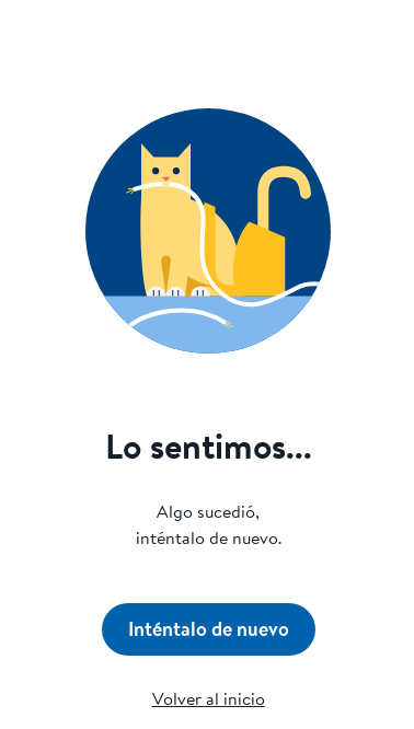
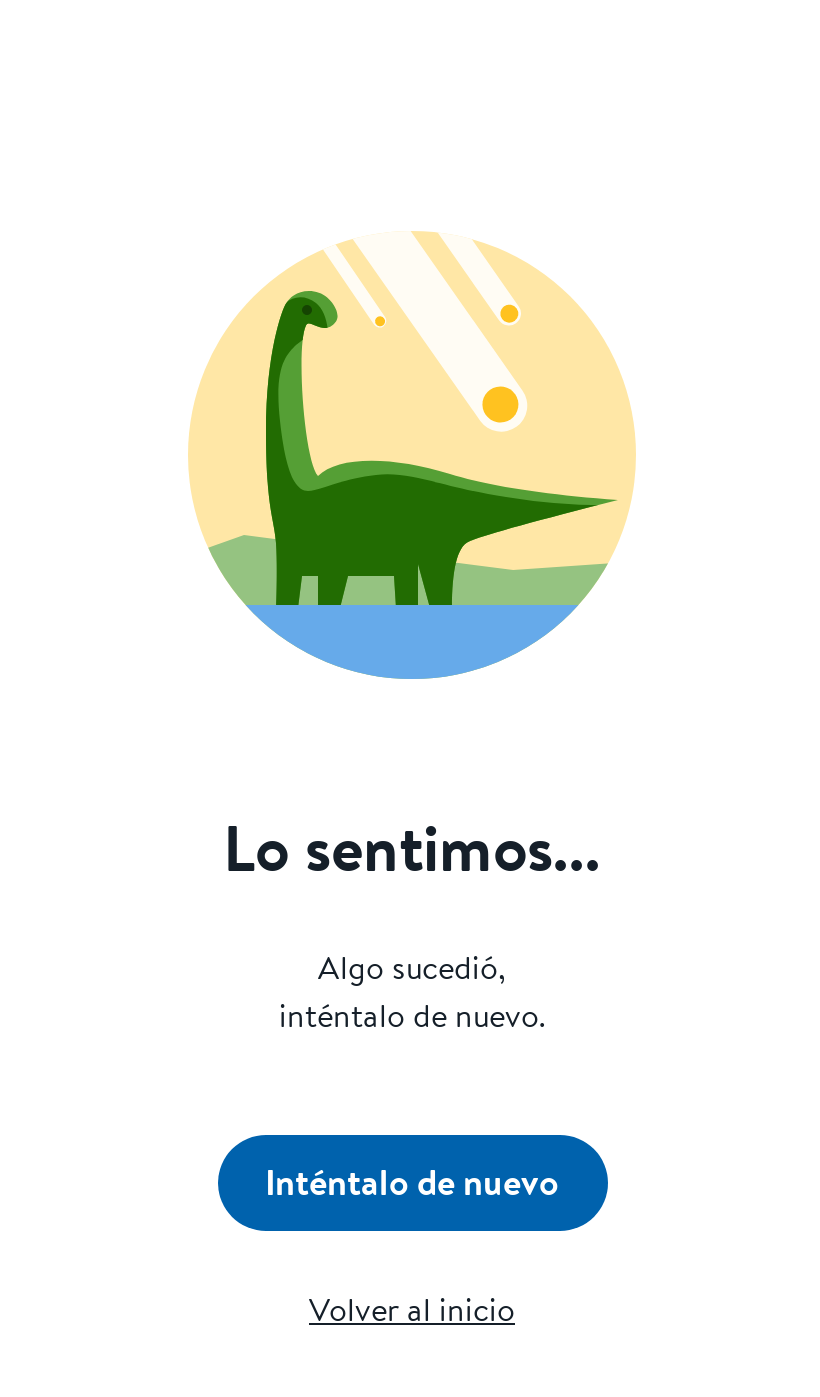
[84,107,332,329] [image] -> [188,231,636,633] [image]

